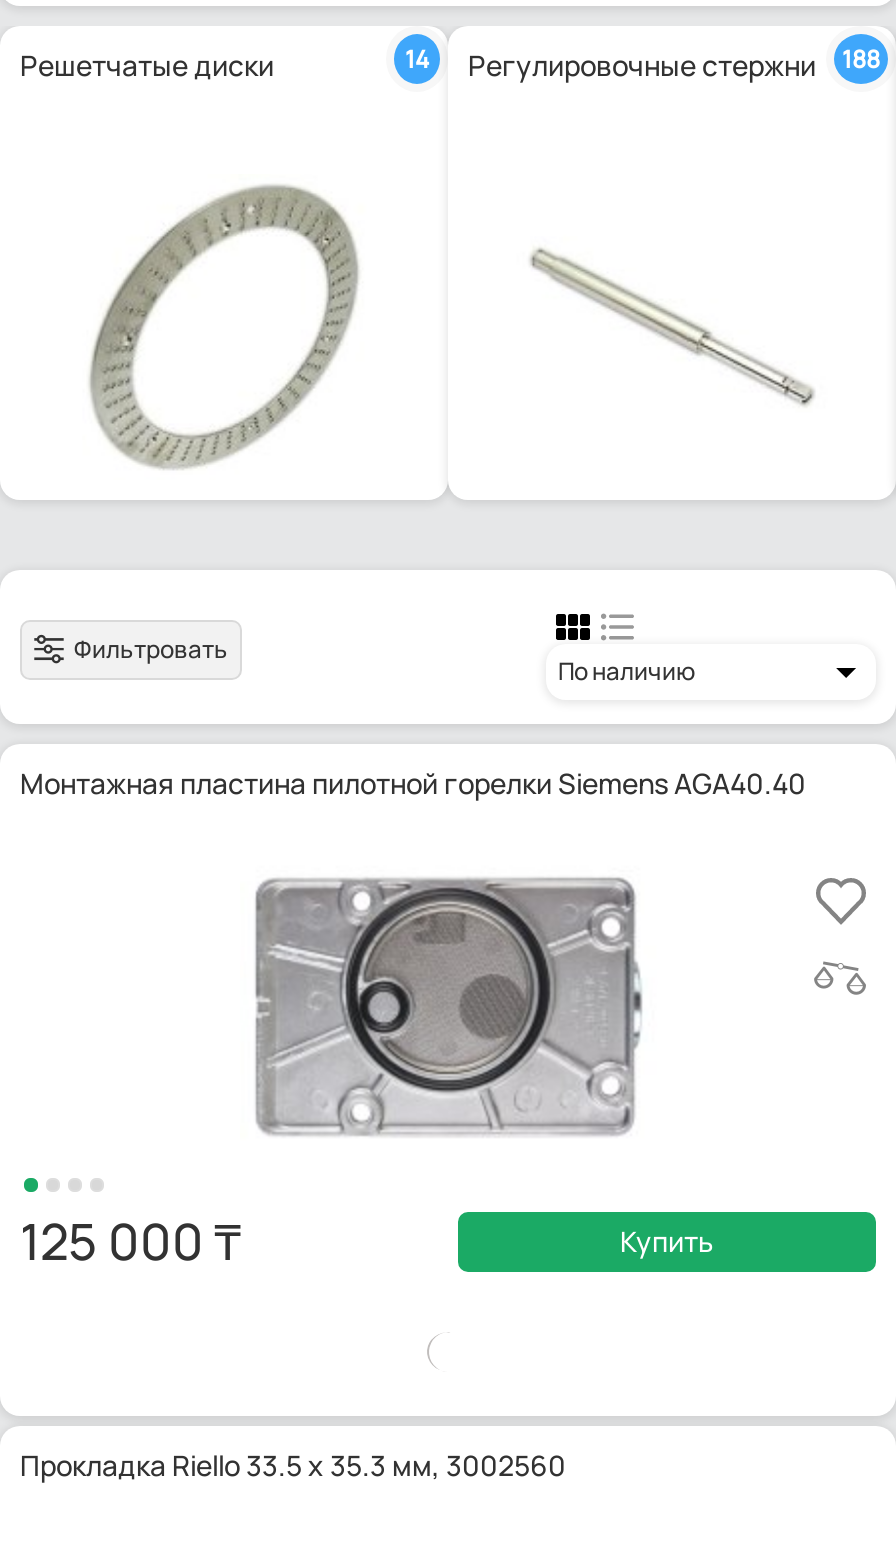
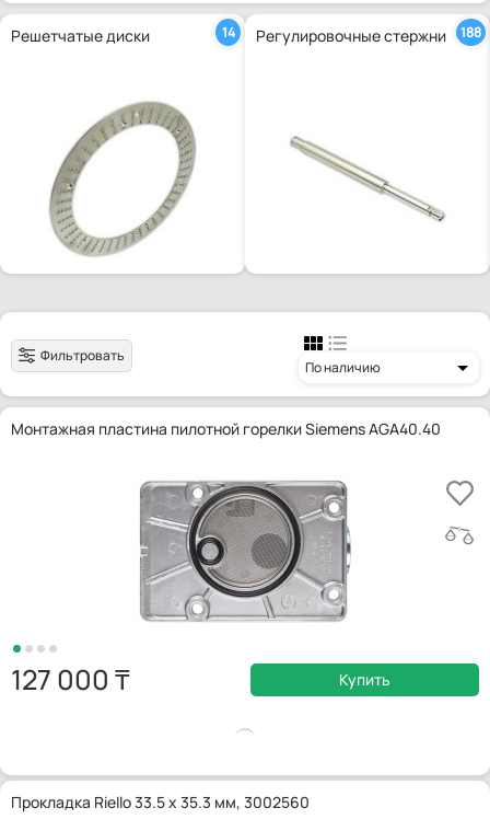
[20,1206,214,1276] 125 000 -> [11,660,115,699] 127 000

